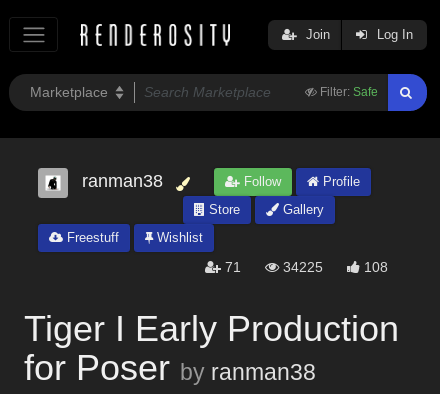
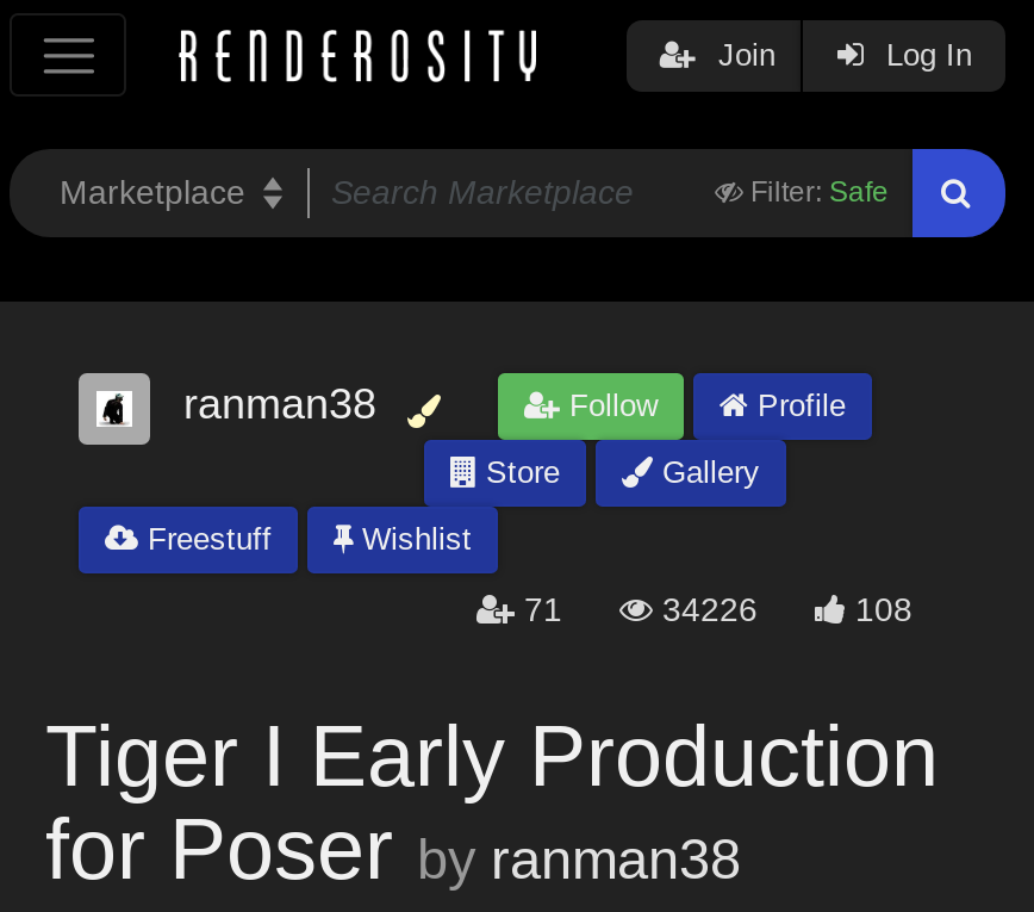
[279,259,323,275] 34225 -> [653,591,758,629] 34226

